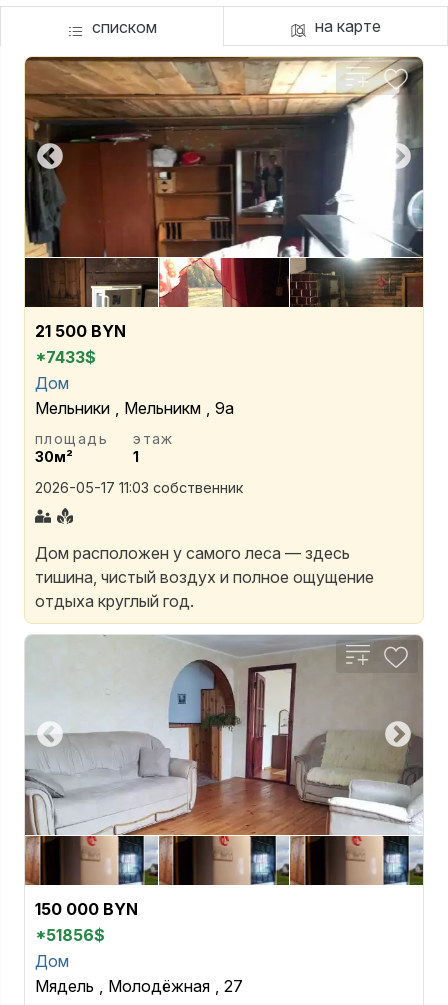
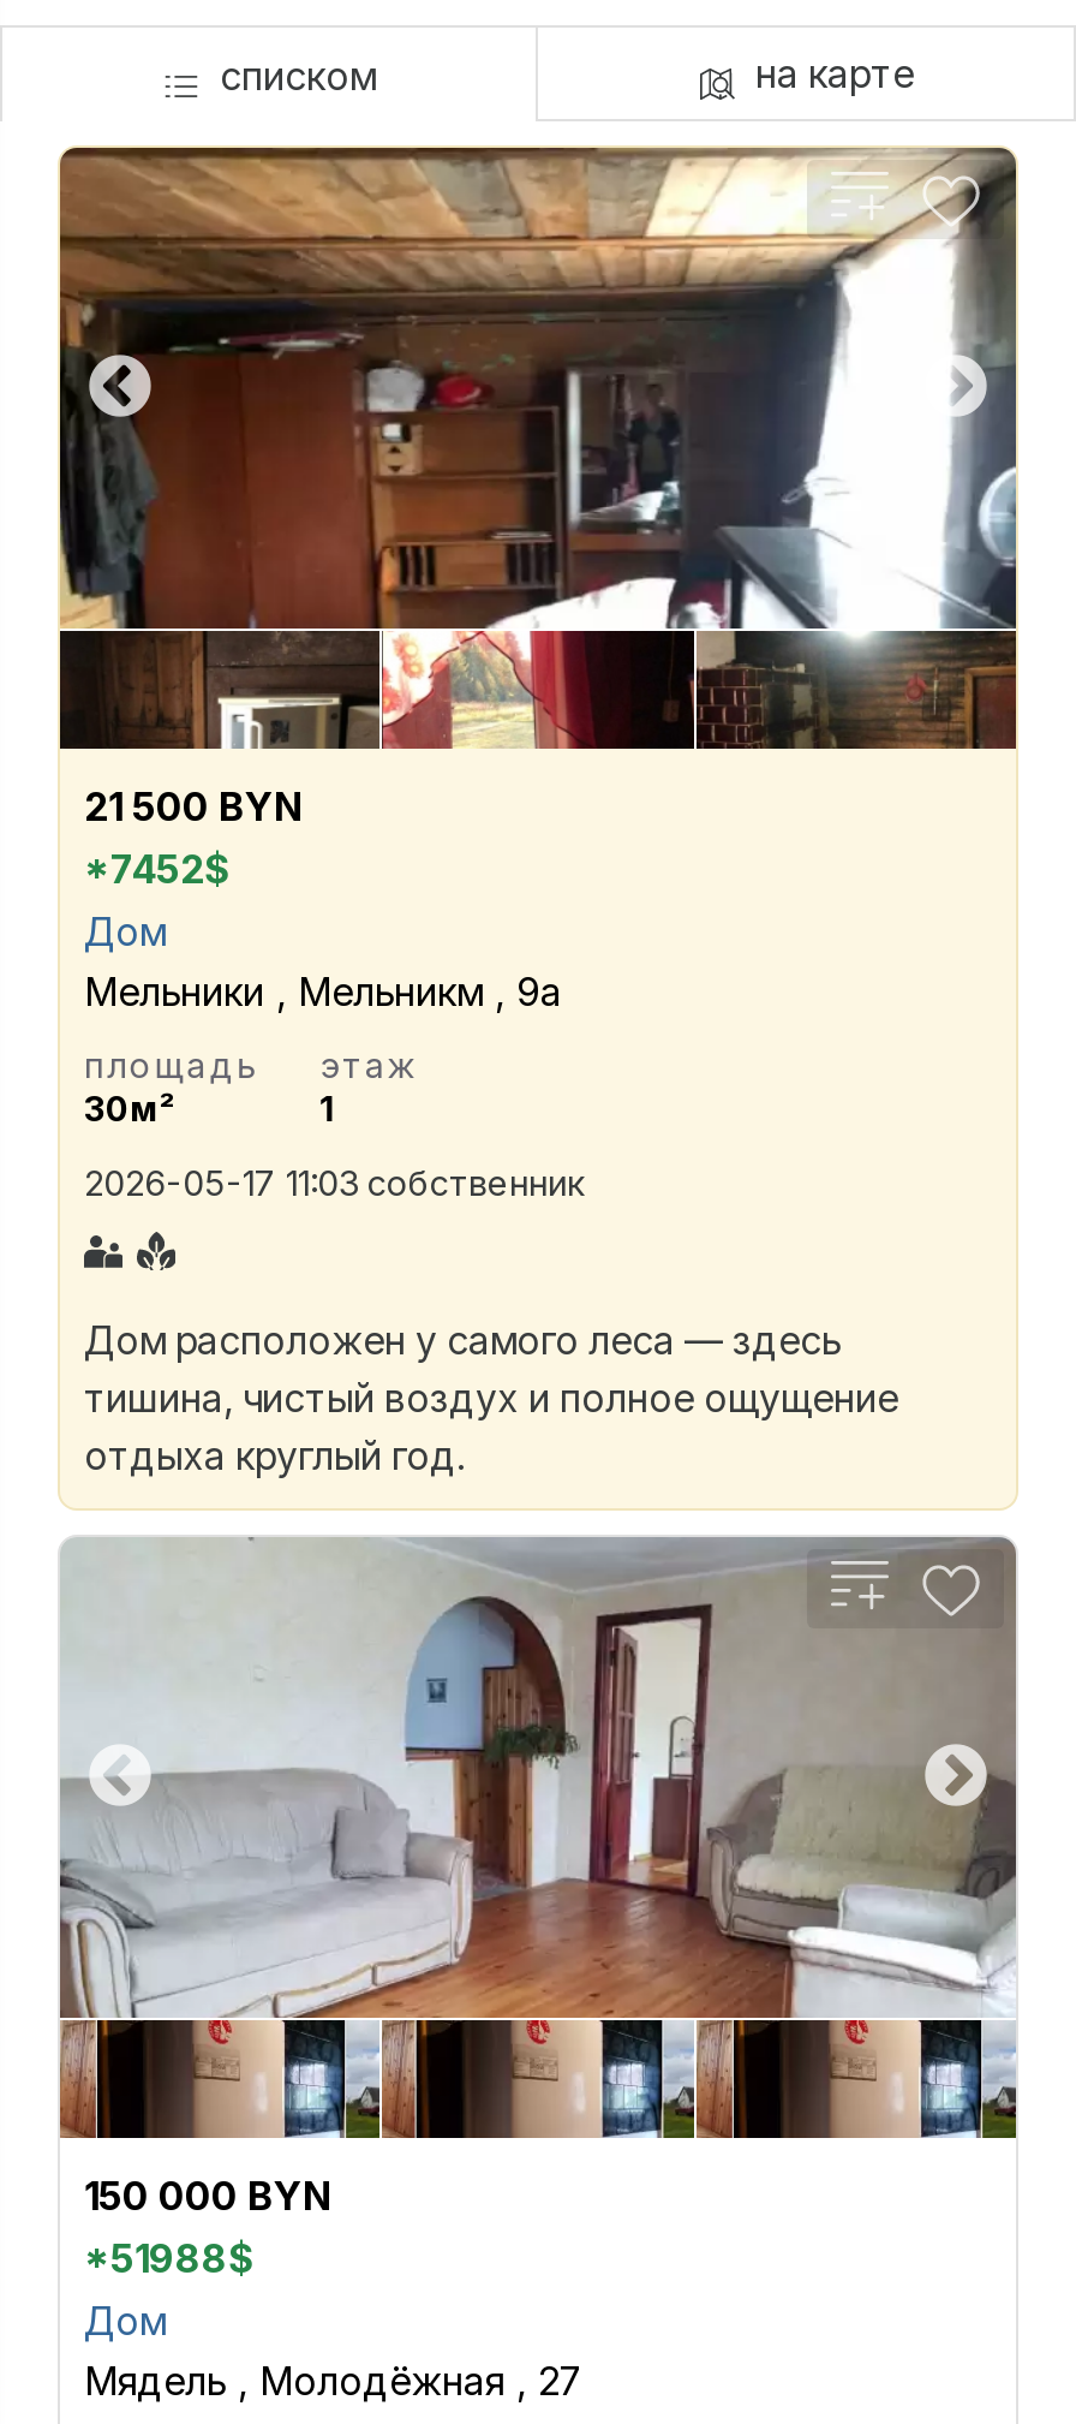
[35,347,96,367] *7433$ -> [84,845,231,893] *7452$
[35,925,105,945] *51856$ -> [84,2234,255,2282] *51988$

